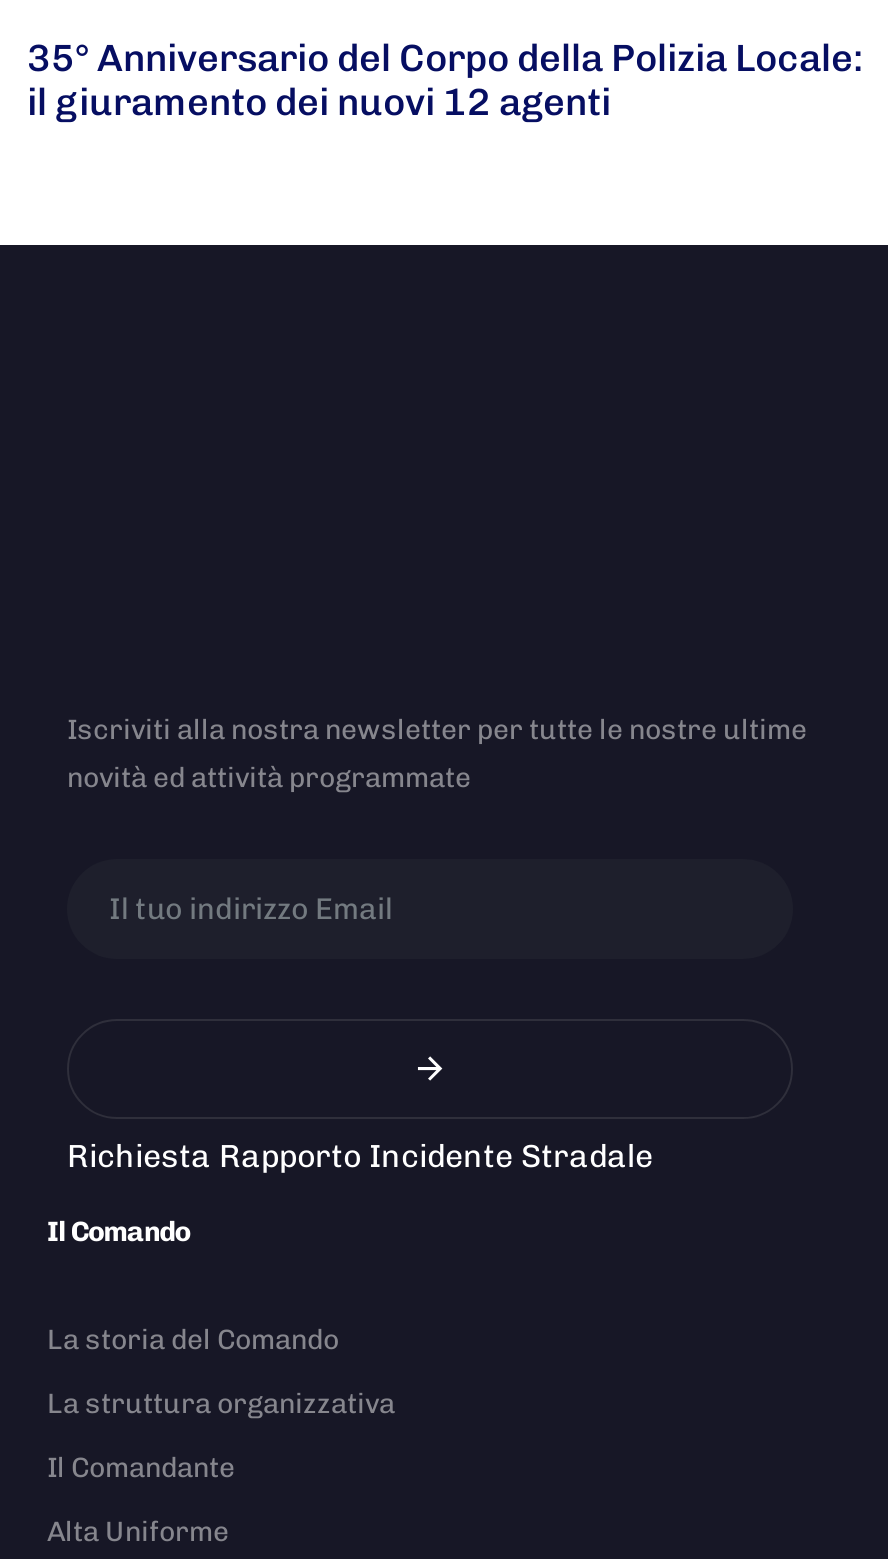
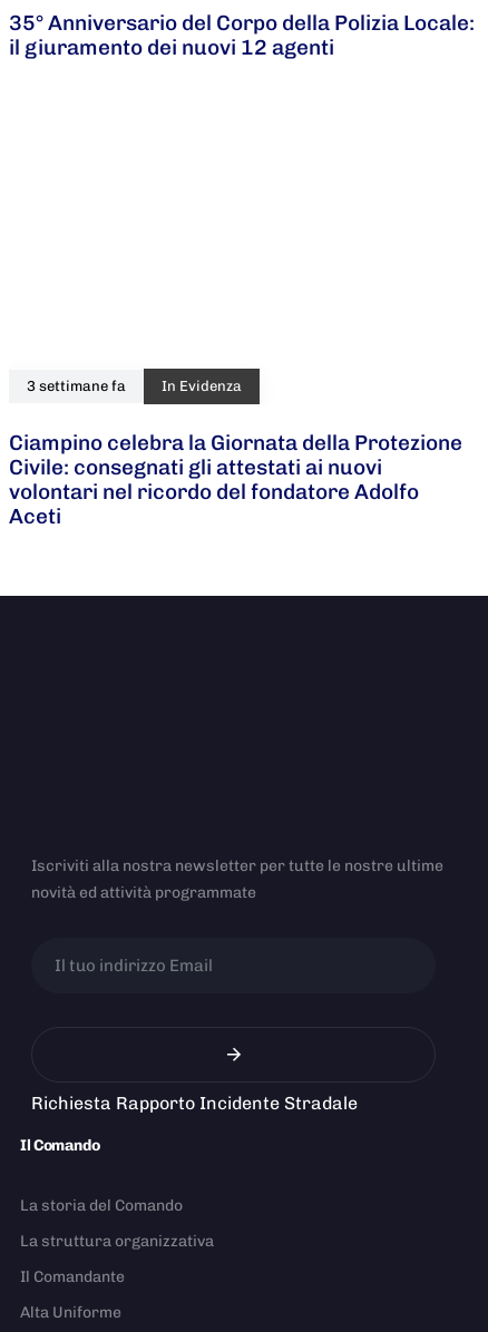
none -> [9,377,462,529] 3 settimane fa | In Evidenza | Ciampino celebra la Giornata della Protezione | Civile: consegnati gli attestati ai nuovi | volontari nel ricordo del fondatore Adolfo | Aceti

